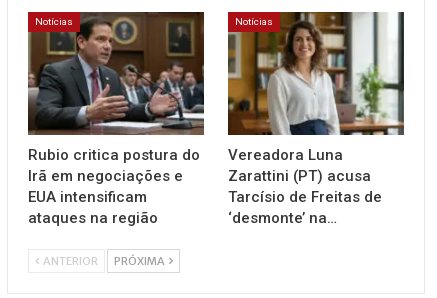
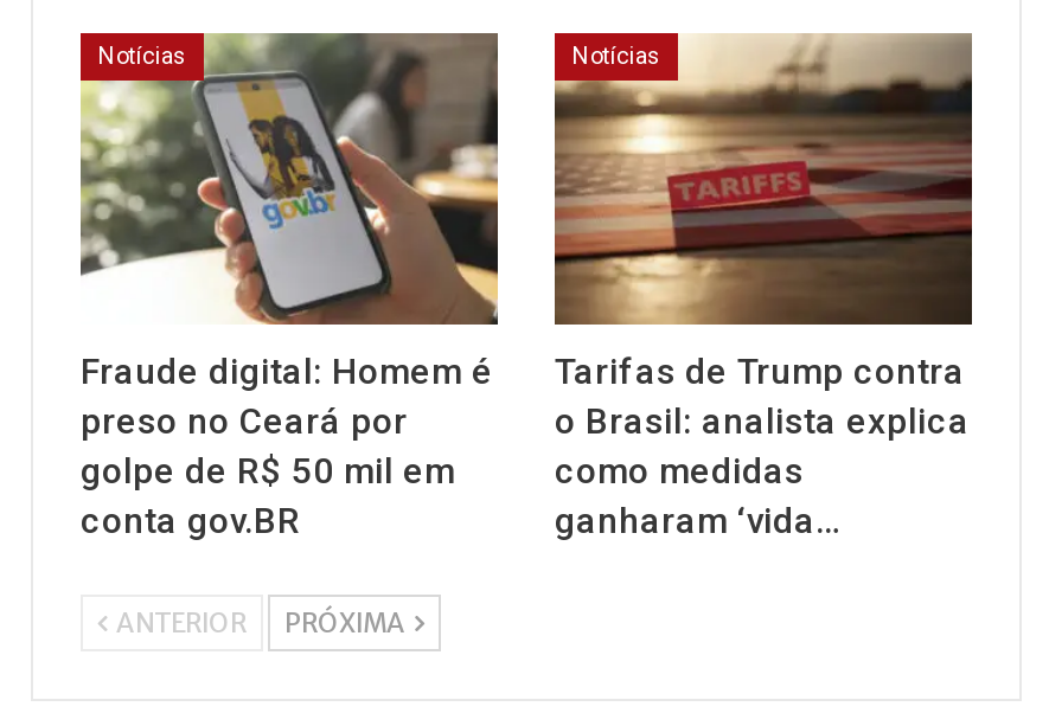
[27,11,205,227] [image] | Rubio critica postura do | Irã em negociações e | EUA intensificam | ataques na região -> [81,31,500,543] [image] | Fraude digital: Homem é | preso no Ceará por | golpe de R$ 50 mil em | conta gov.BR
[227,11,405,227] [image] | Vereadora Luna | Zarattini (PT) acusa | Tarcísio de Freitas de | ‘desmonte’ na… -> [552,31,974,543] [image] | Tarifas de Trump contra | o Brasil: analista explica | como medidas | ganharam ‘vida…

